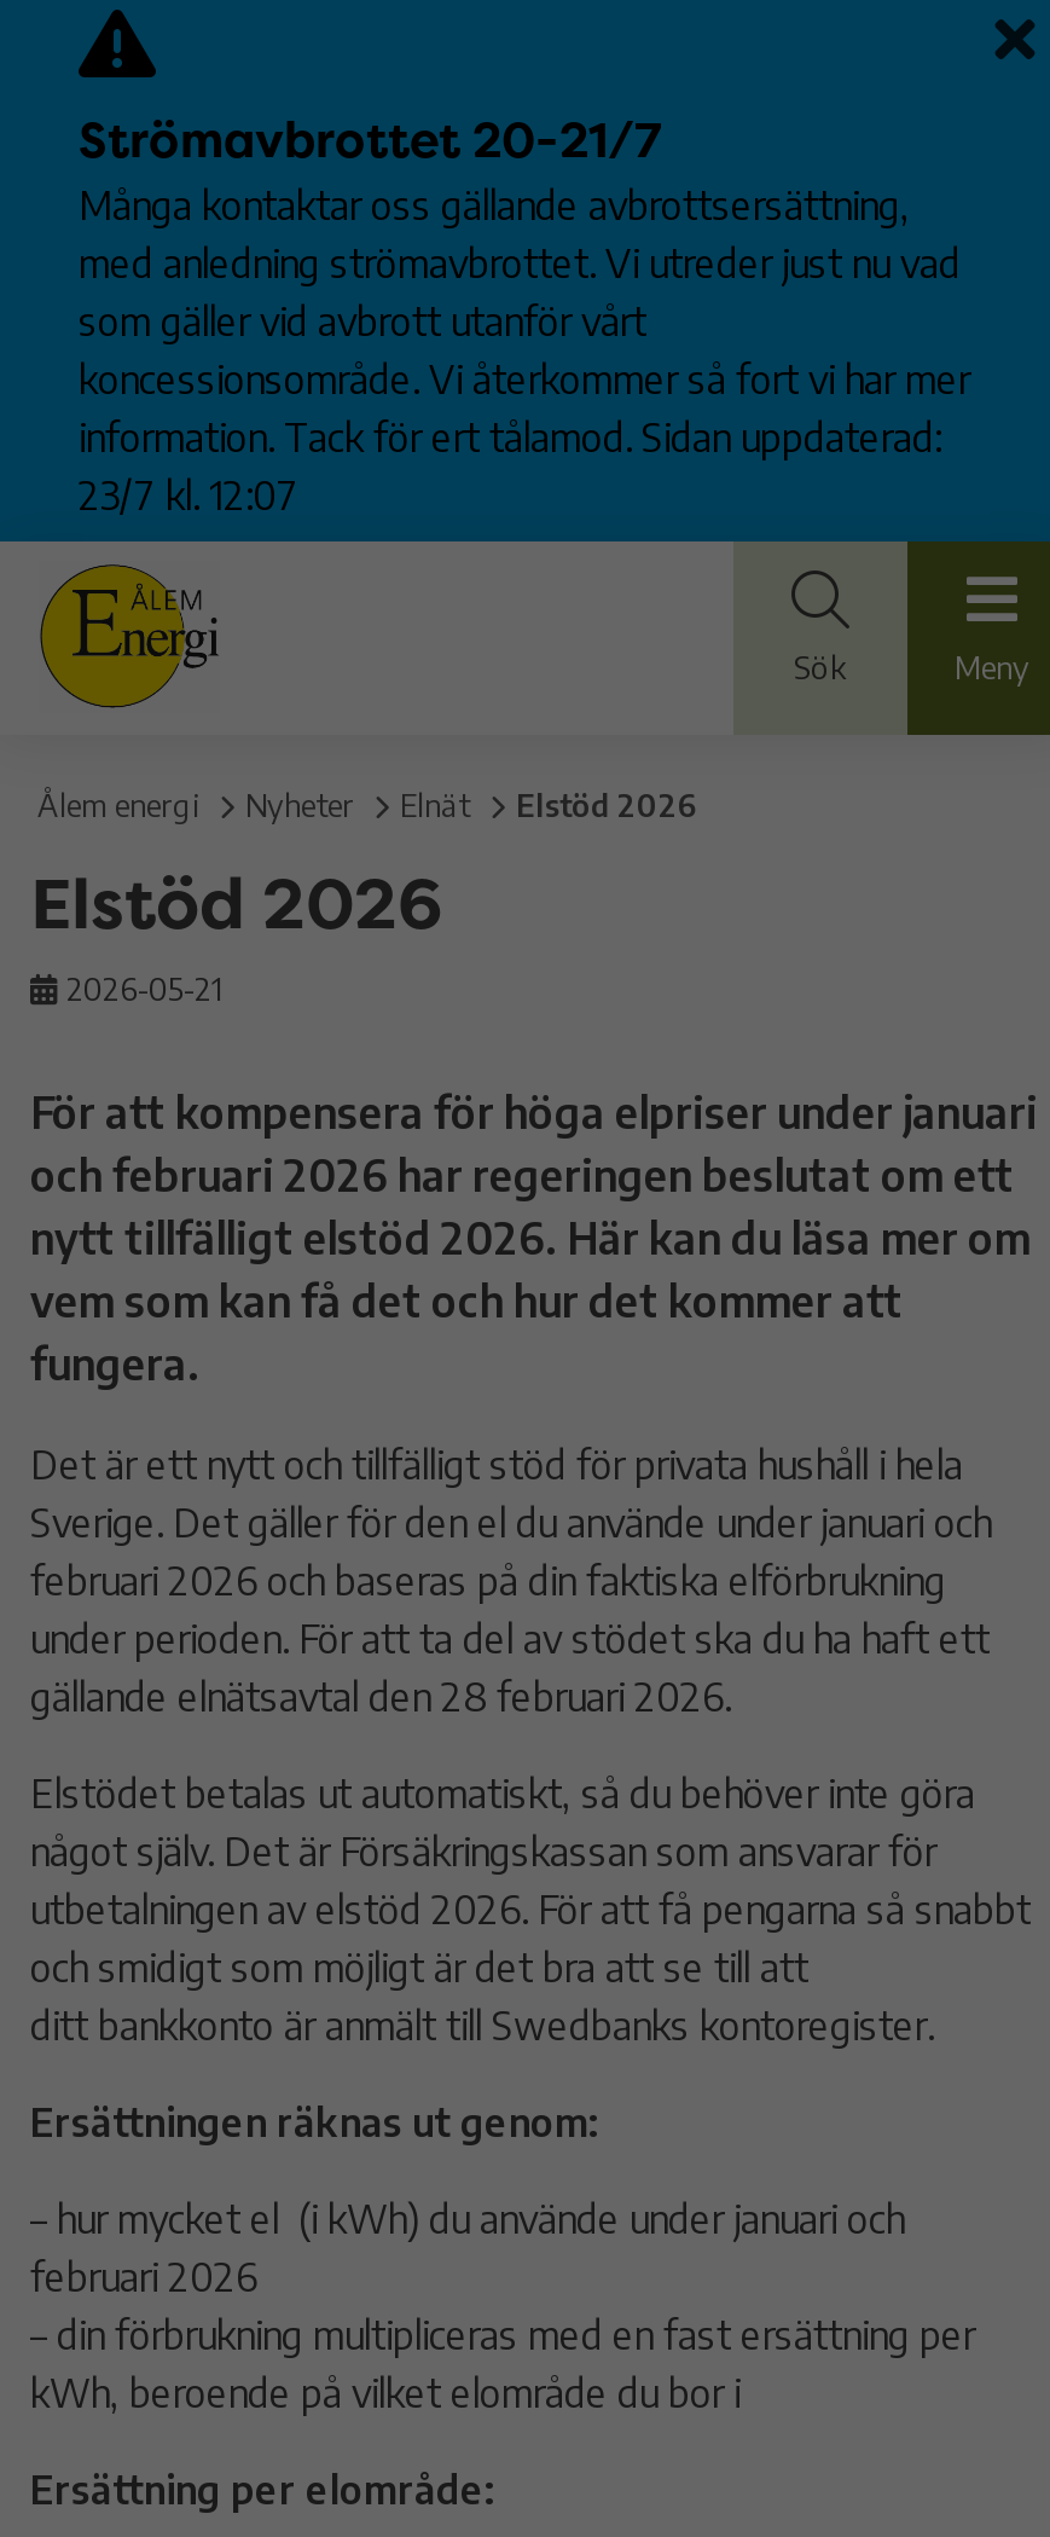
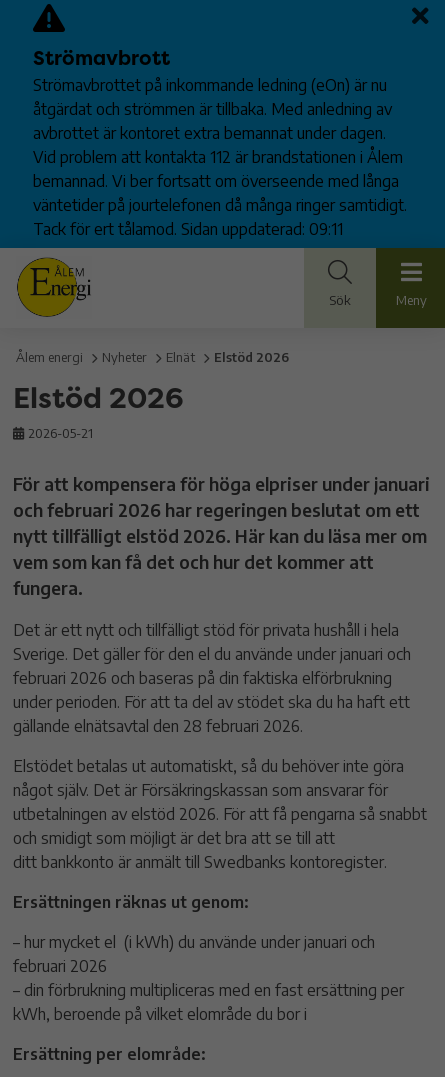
[79,105,970,519] Strömavbrottet 20-21/7 | Många kontaktar oss gällande avbrottsersättning, | med anledning strömavbrottet. Vi utreder just nu vad | som gäller vid avbrott utanför vårt | koncessionsområde. Vi återkommer så fort vi har mer | information. Tack för ert tålamod. Sidan uppdaterad: | 23/7 kl. 12:07 -> [33,43,407,238] Strömavbrott | Strömavbrottet på inkommande ledning (eOn) är nu | åtgärdat och strömmen är tillbaka. Med anledning av | avbrottet är kontoret extra bemannat under dagen. | Vid problem att kontakta 112 är brandstationen i Ålem | bemannad. Vi ber fortsatt om överseende med långa | väntetider på jourtelefonen då många ringer samtidigt. | Tack för ert tålamod. Sidan uppdaterad: 09:11

